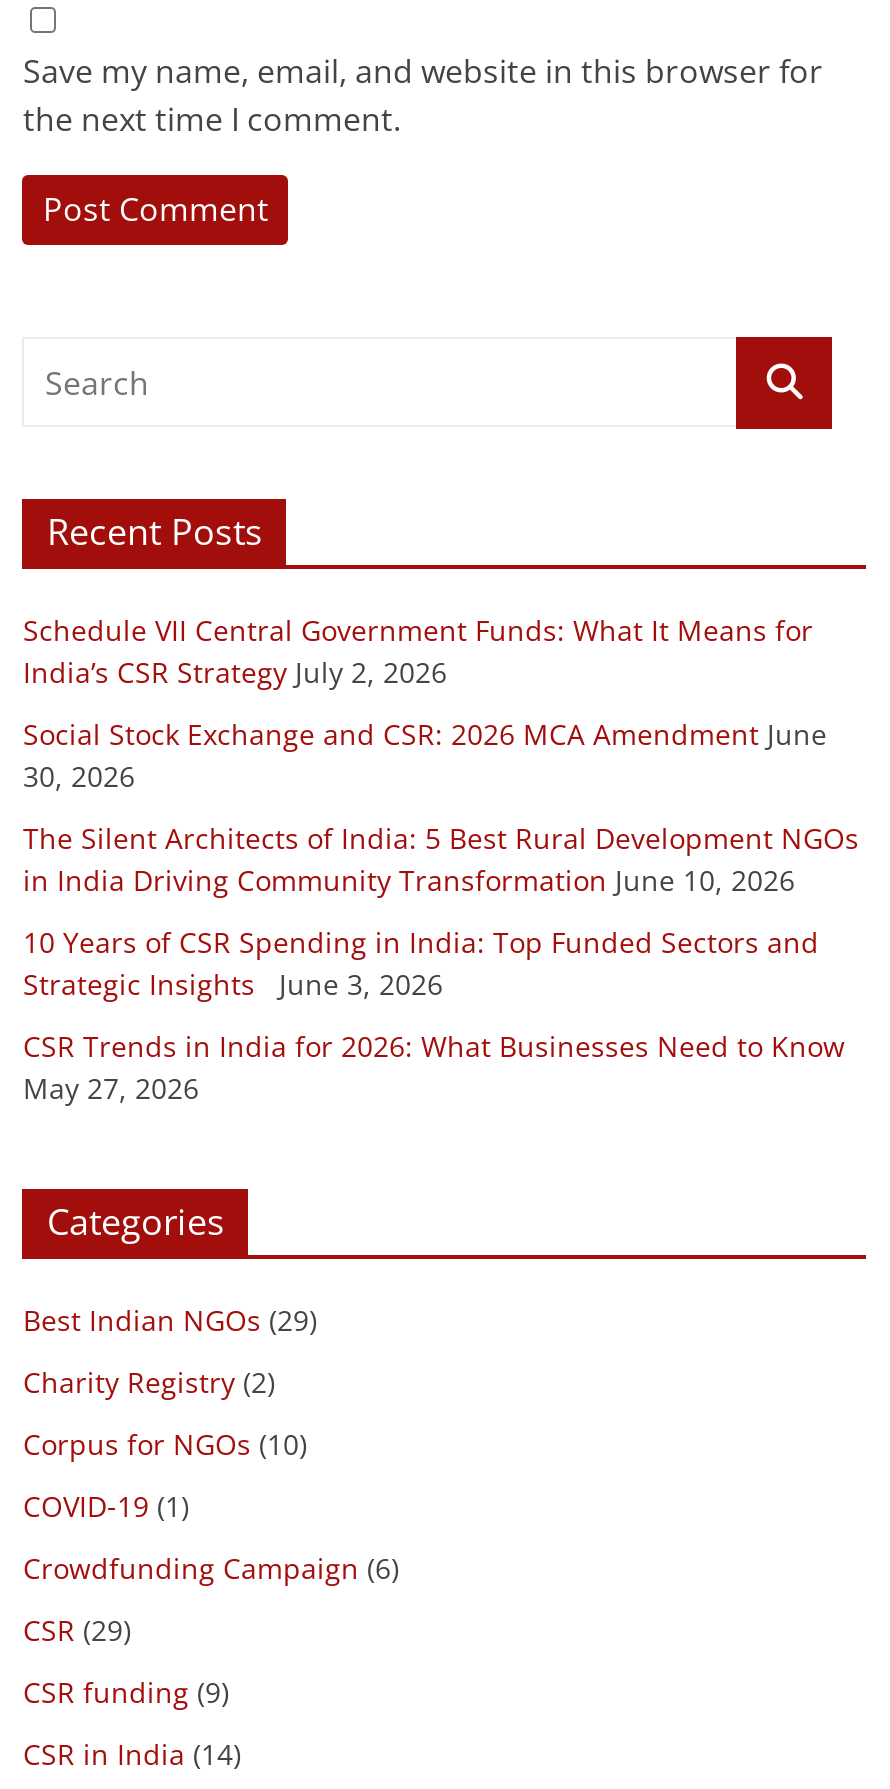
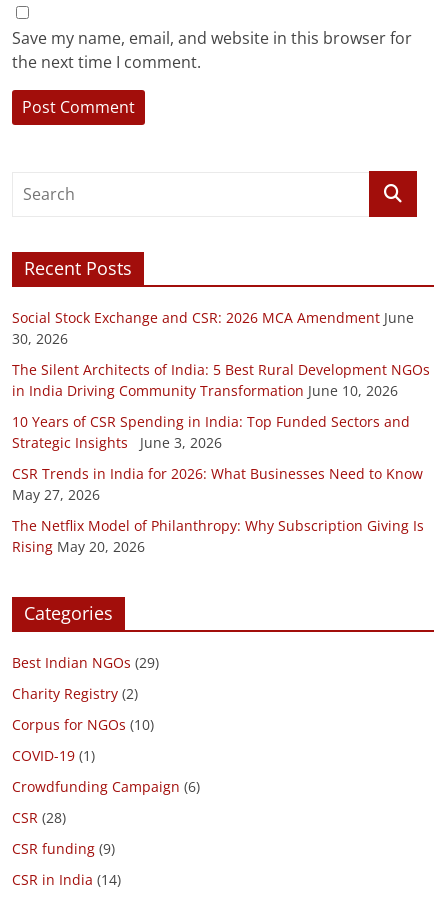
[23,610,813,690] Schedule VII Central Government Funds: What It Means for | India’s CSR Strategy July 2, 2026 -> none
moved [23,714,859,1106] -> [12,308,430,504]: Social Stock Exchange and CSR: 2026 MCA Amendment June | 30, 2026 | The Silent Architects of India: 5 Best Rural Development NGOs | in India Driving Community Transformation June 10, 2026 | 10 Years of CSR Spending in India: Top Funded Sectors and | Strategic Insights June 3, 2026 | CSR Trends in India for 2026: What Businesses Need to Know | May 27, 2026
none -> [12,516,424,556] The Netflix Model of Philanthropy: Why Subscription Giving Is | Rising May 20, 2026
[23,1610,131,1648] CSR (29) -> [12,808,66,827] CSR (28)

